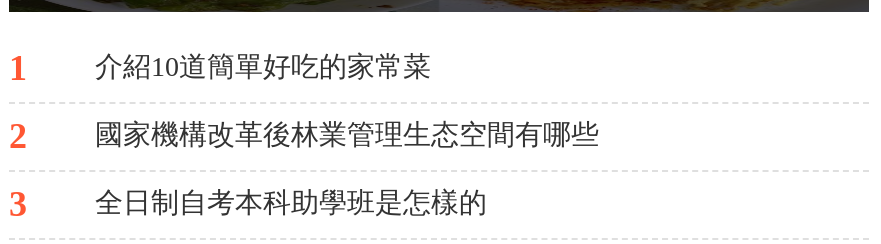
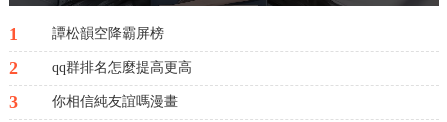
[95,53,431,83] 介紹10道簡單好吃的家常菜 -> [52,26,164,41] 譚松韻空降霸屏榜
[95,121,599,151] 國家機構改革後林業管理生态空間有哪些 -> [52,60,192,75] qq群排名怎麼提高更高
[95,189,487,219] 全日制自考本科助學班是怎樣的 -> [52,94,178,109] 你相信純友誼嗎漫畫

